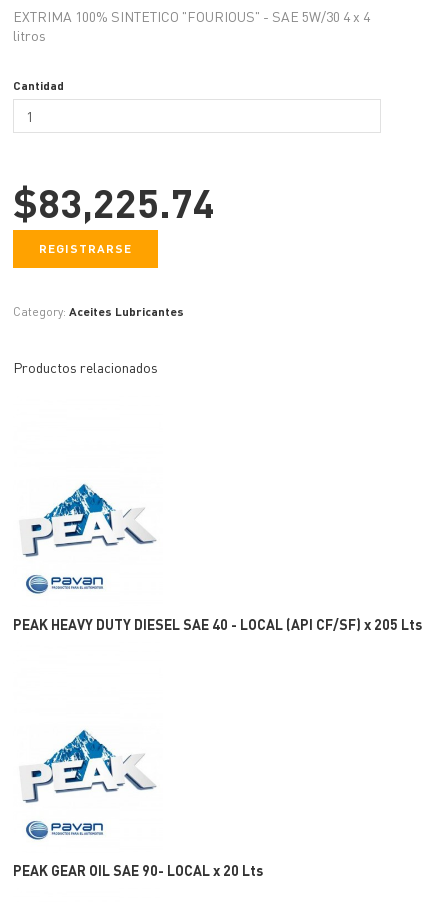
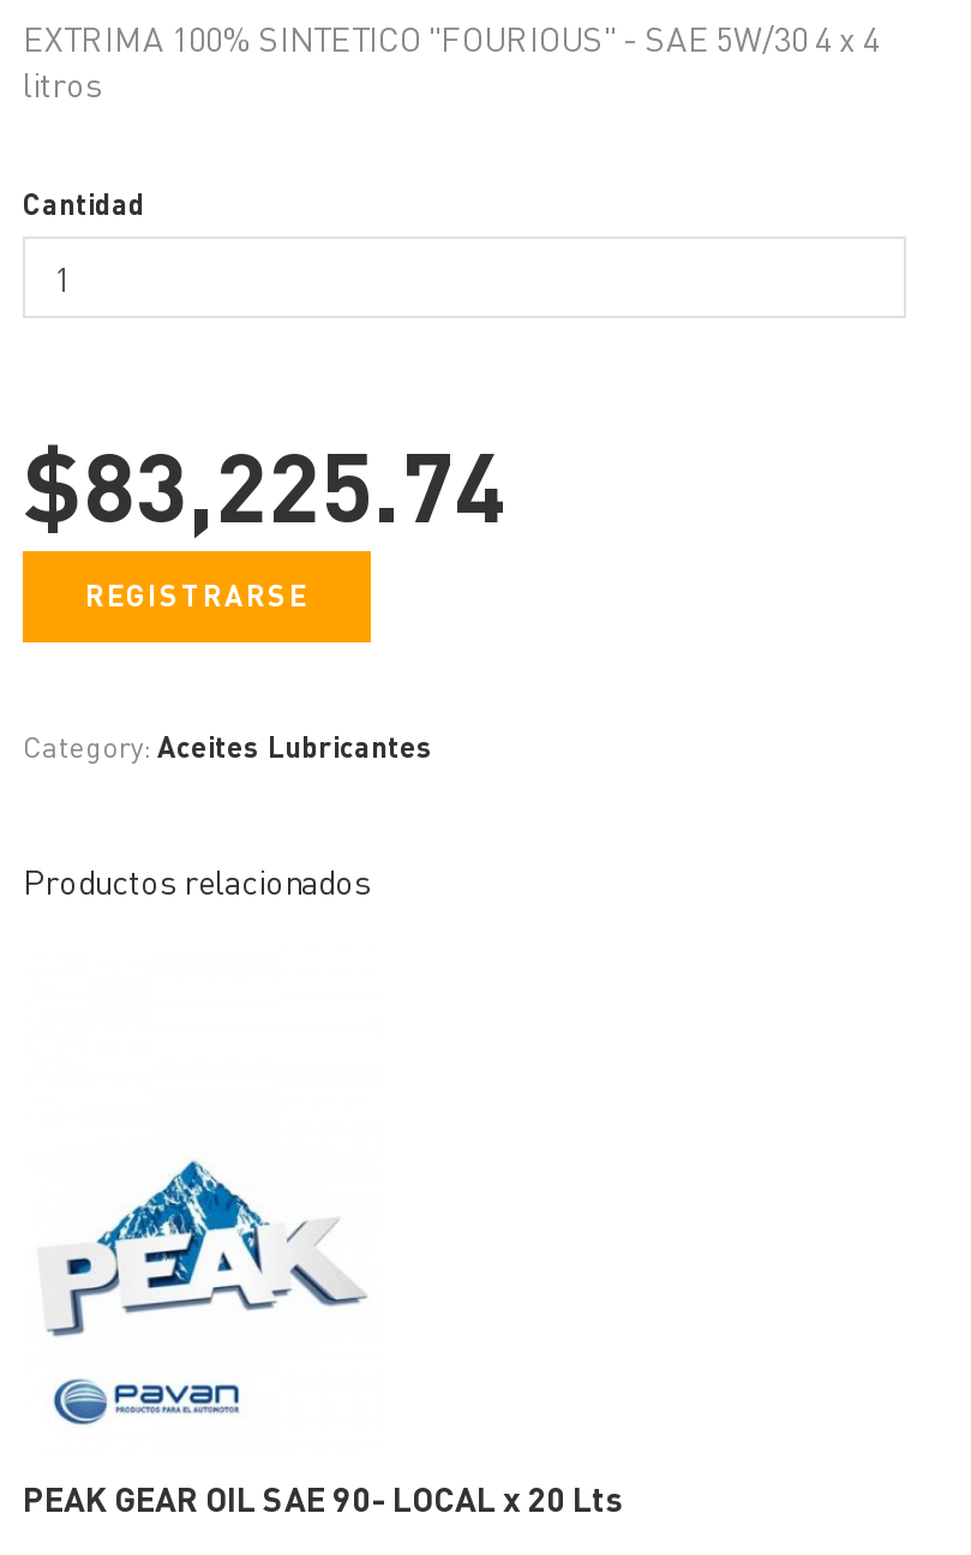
[13,615,422,633] PEAK HEAVY DUTY DIESEL SAE 40 - LOCAL (API CF/SF) x 205 Lts -> none

